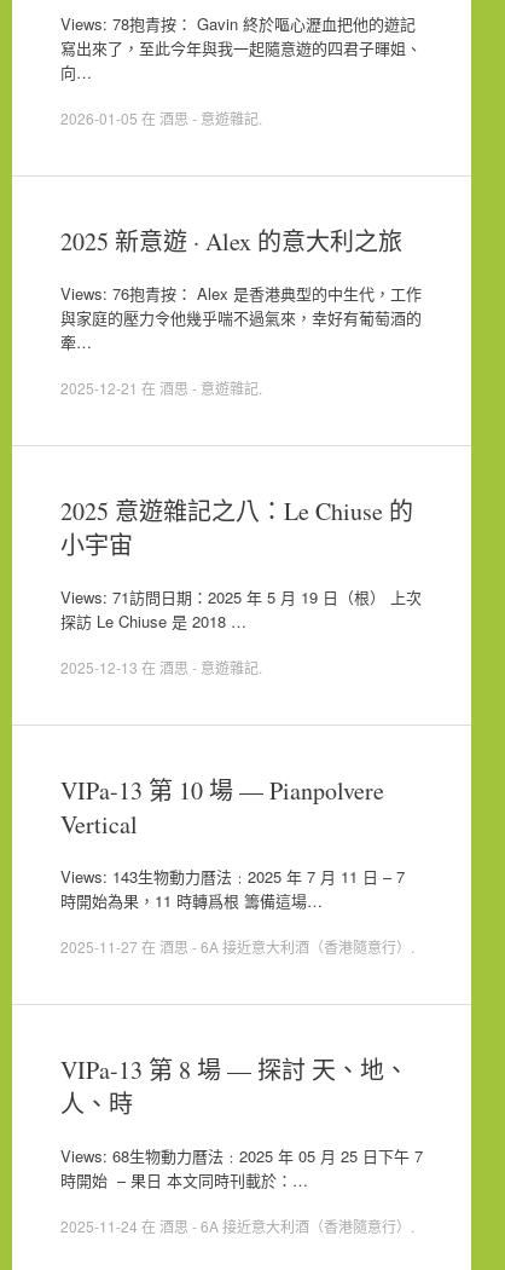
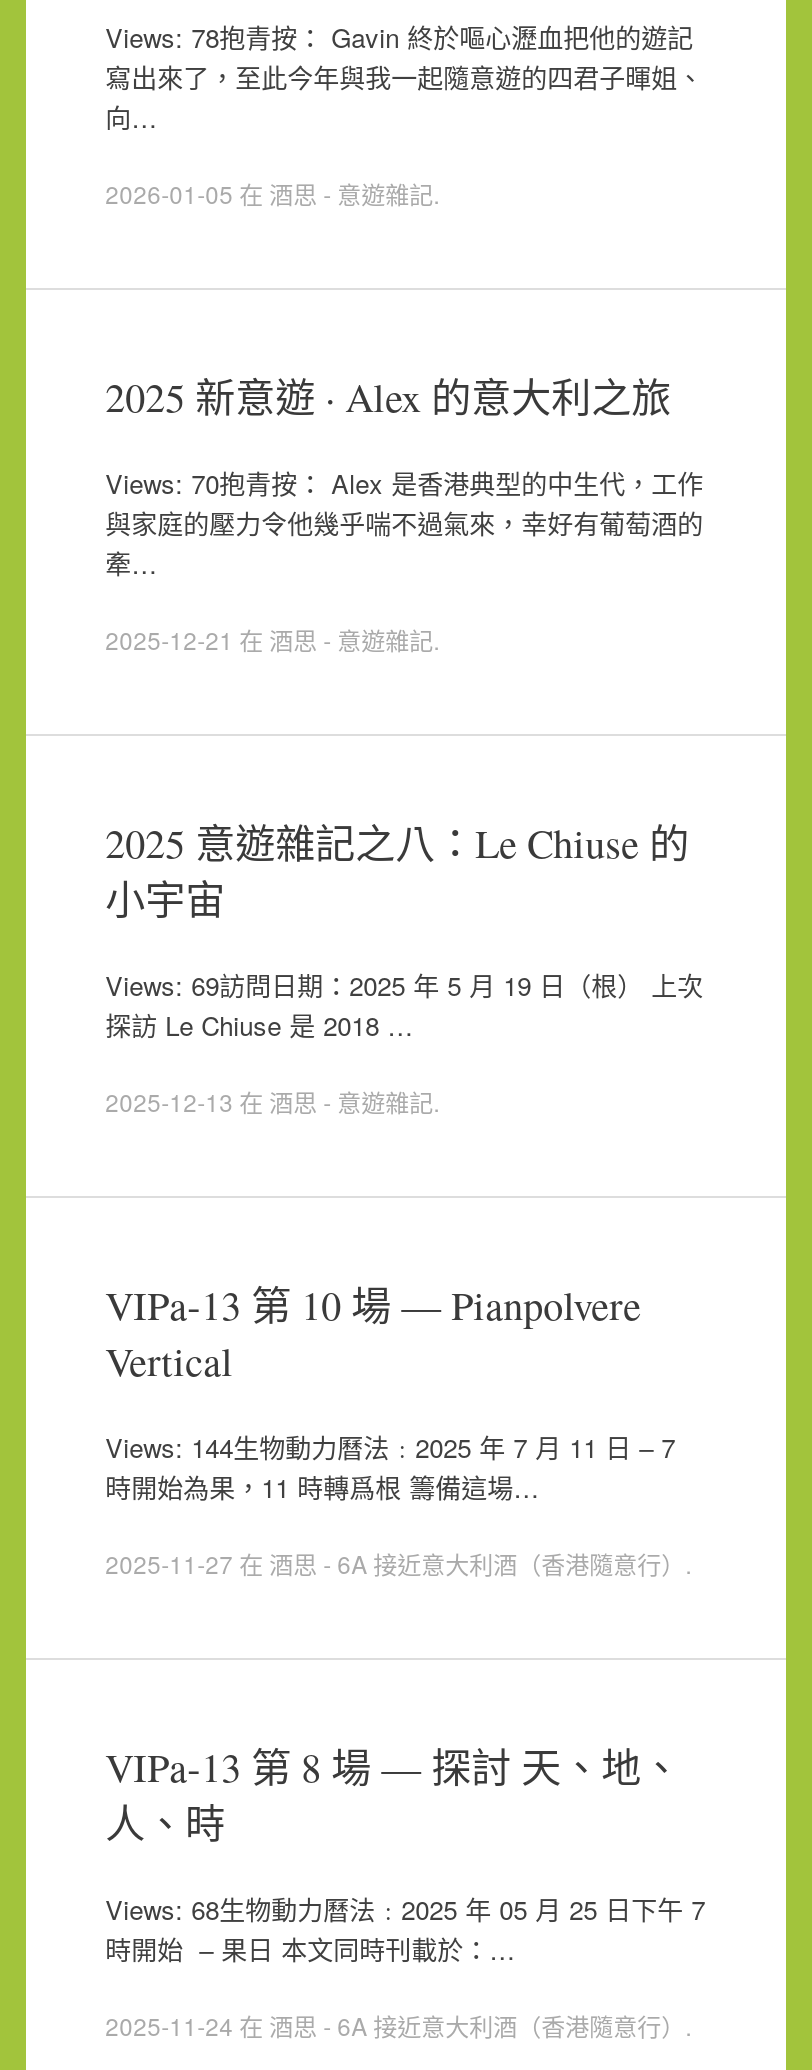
[60,282,421,305] Views: 76抱青按： Alex 是香港典型的中生代，工作 -> [105,464,703,502] Views: 70抱青按： Alex 是香港典型的中生代，工作
[60,585,421,608] Views: 71訪問日期：2025 年 5 月 19 日（根） 上次 -> [105,966,703,1004] Views: 69訪問日期：2025 年 5 月 19 日（根） 上次
[60,865,404,888] Views: 143生物動力曆法﹕2025 年 7 月 11 日 – 7 -> [105,1428,675,1466] Views: 144生物動力曆法﹕2025 年 7 月 11 日 – 7

